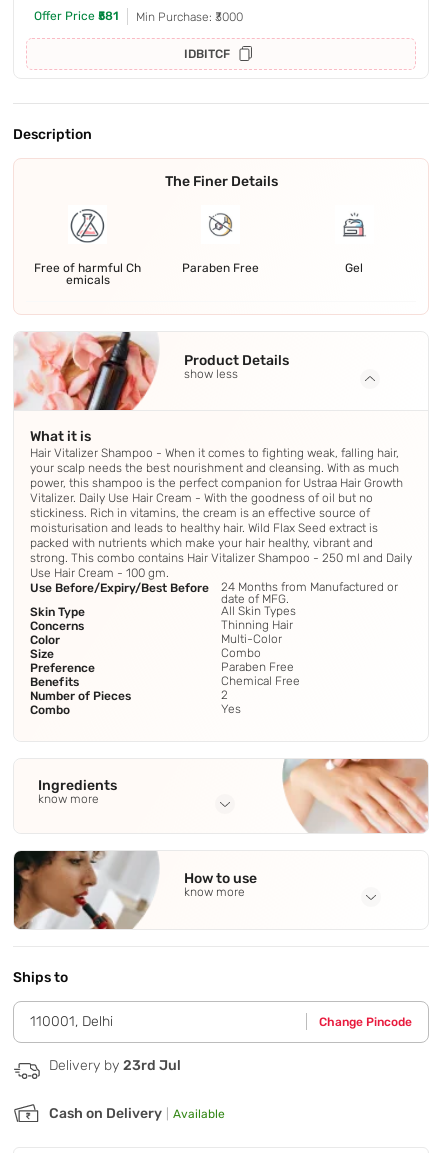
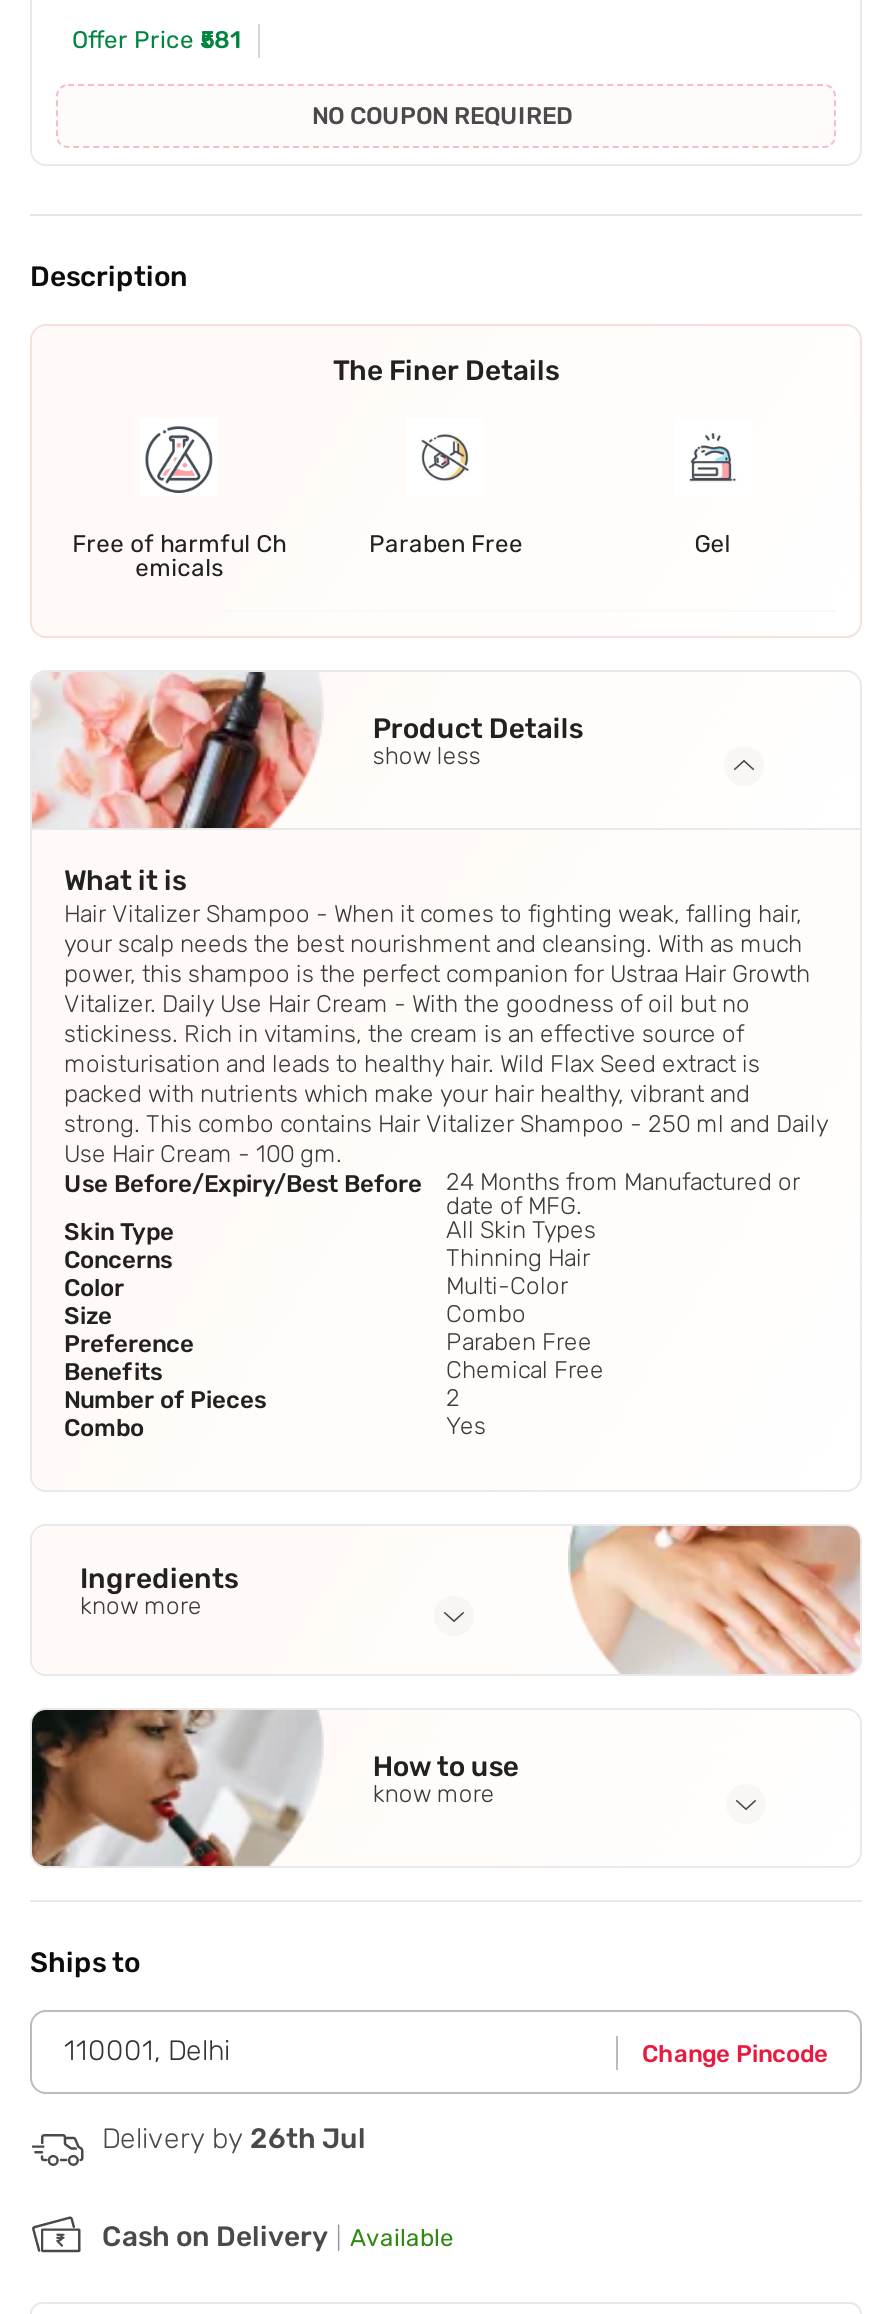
[136,10,243,61] Min Purchase: ₹3000 | IDBITCF -> [312,103,572,131] NO COUPON REQUIRED
[49,1057,181,1074] Delivery by 23rd Jul -> [102,2122,366,2156] Delivery by 26th Jul

